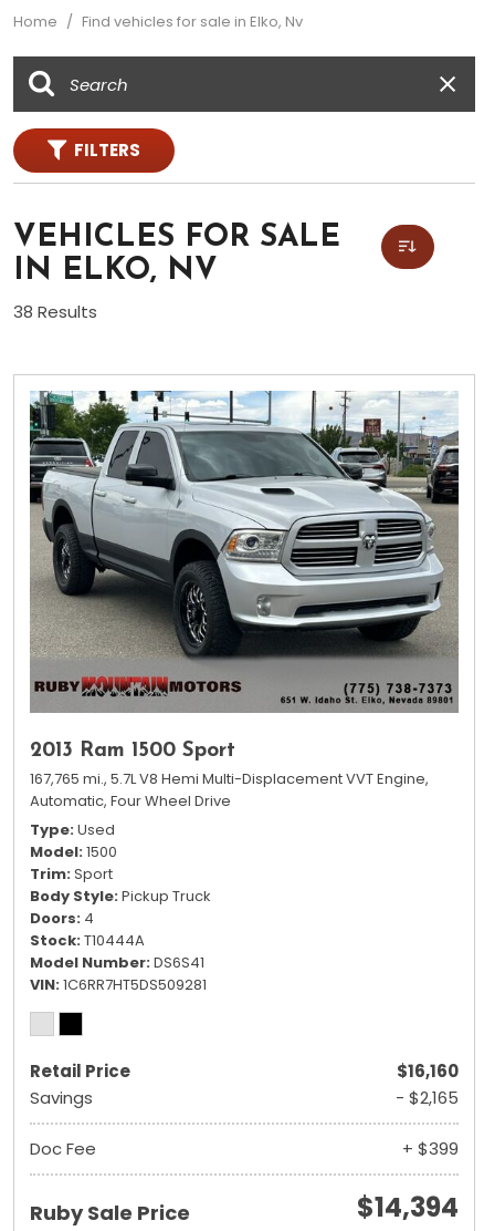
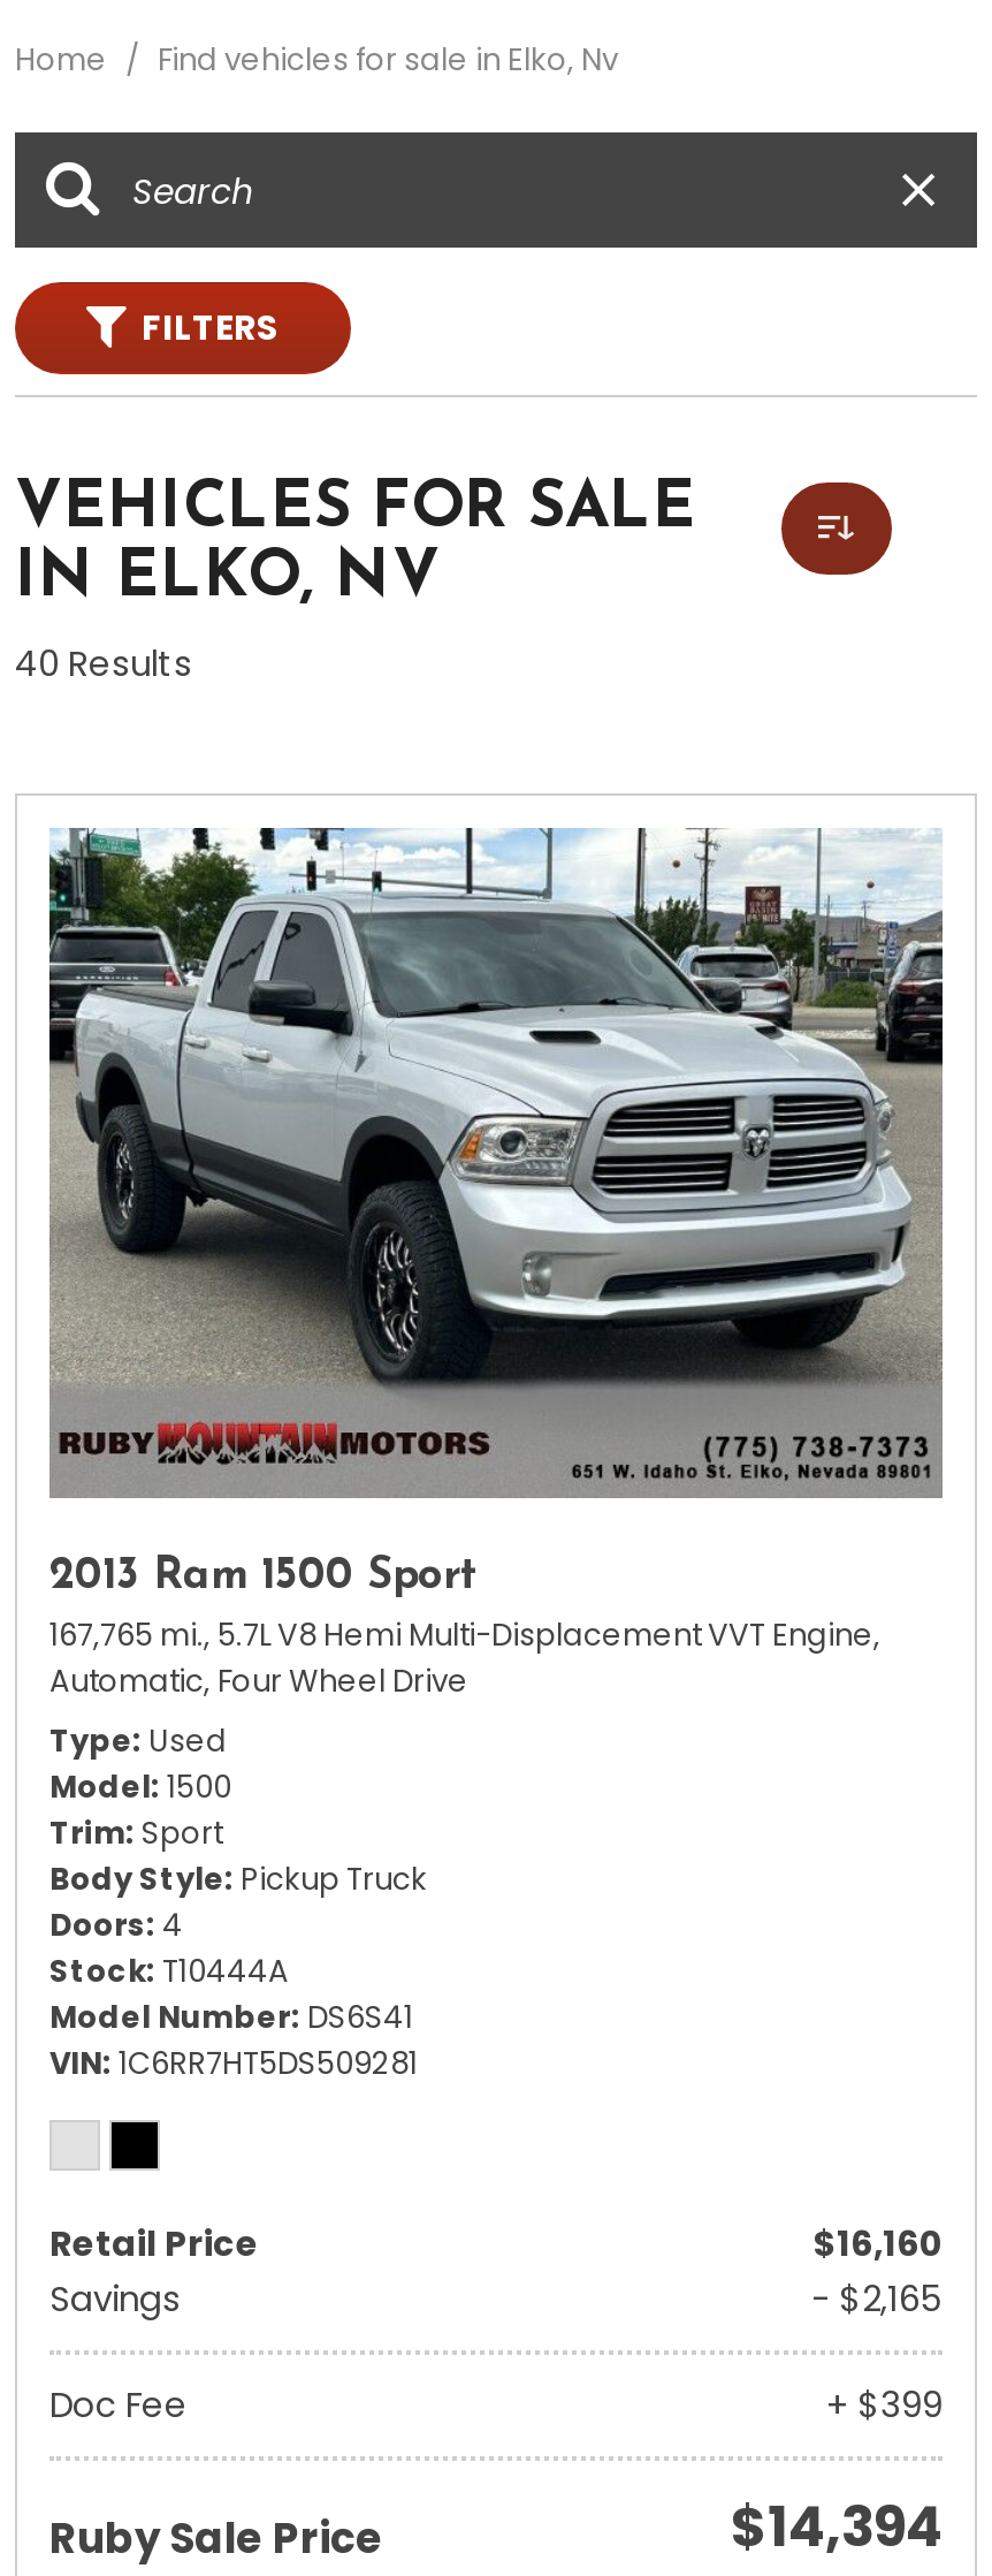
[13,300,97,323] 38 Results -> [15,639,192,687] 40 Results

